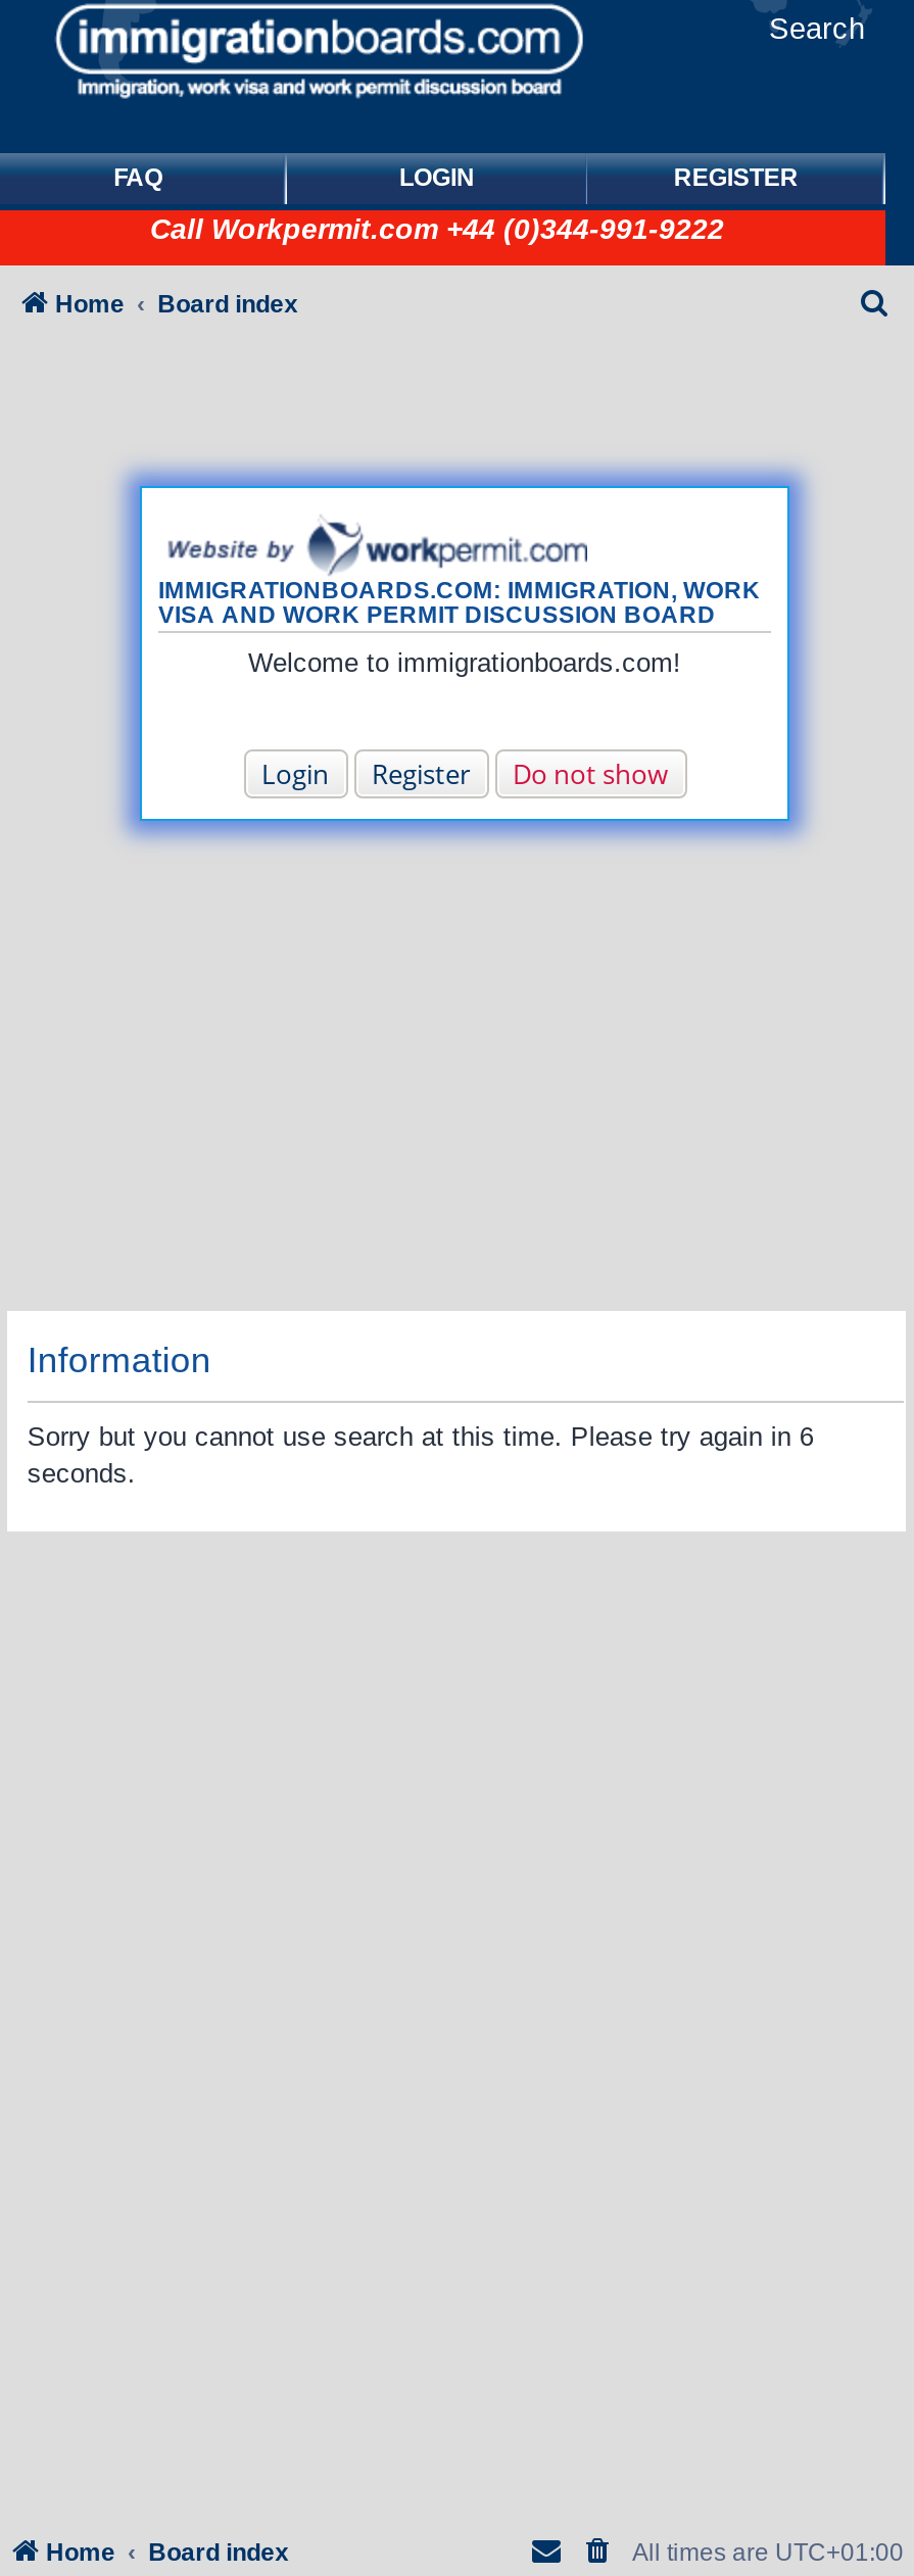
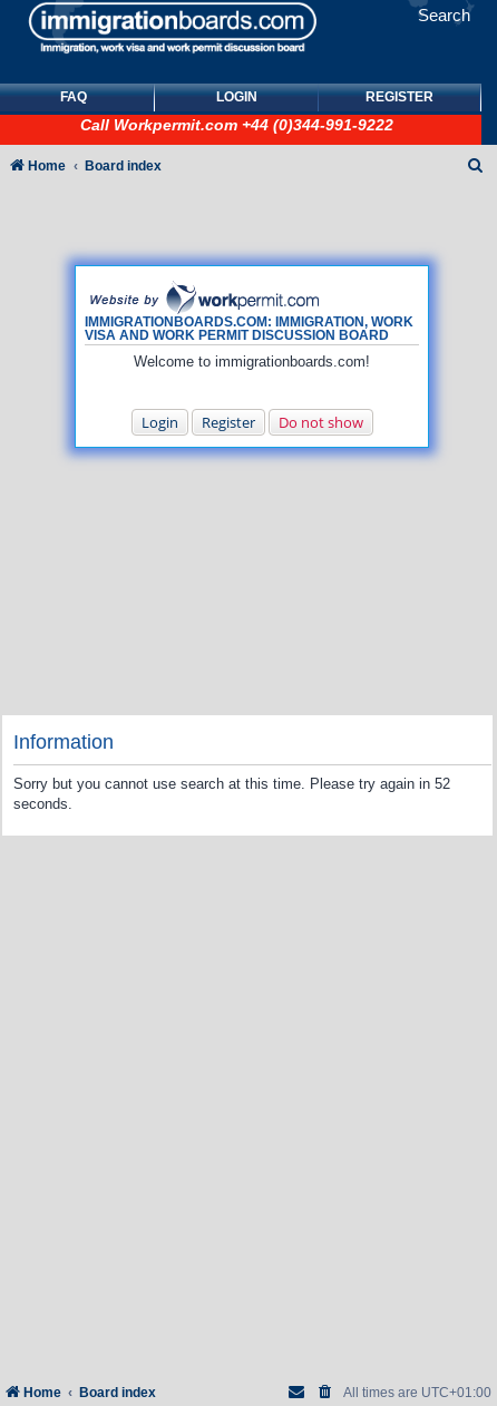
[27,1422,814,1453] Sorry but you cannot use search at this time. Please try again in 6 -> [13,776,450,793] Sorry but you cannot use search at this time. Please try again in 52

